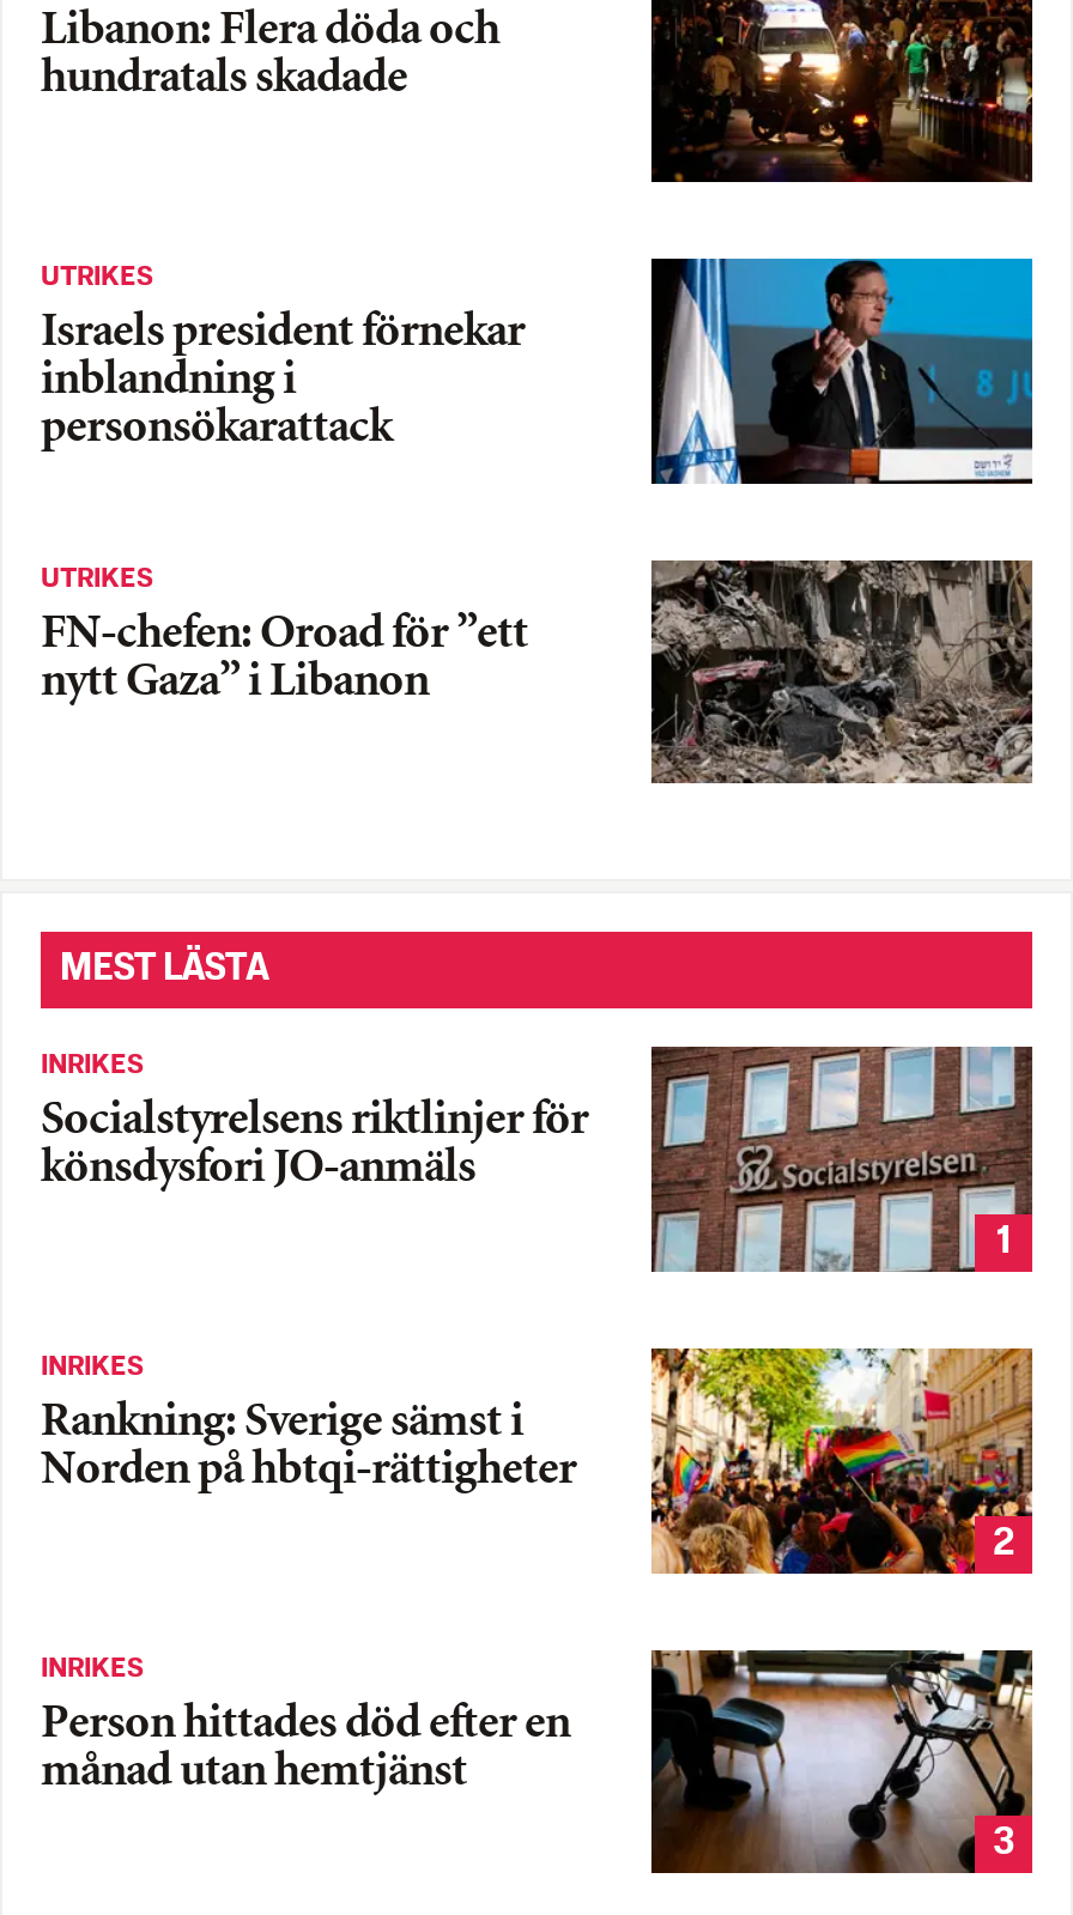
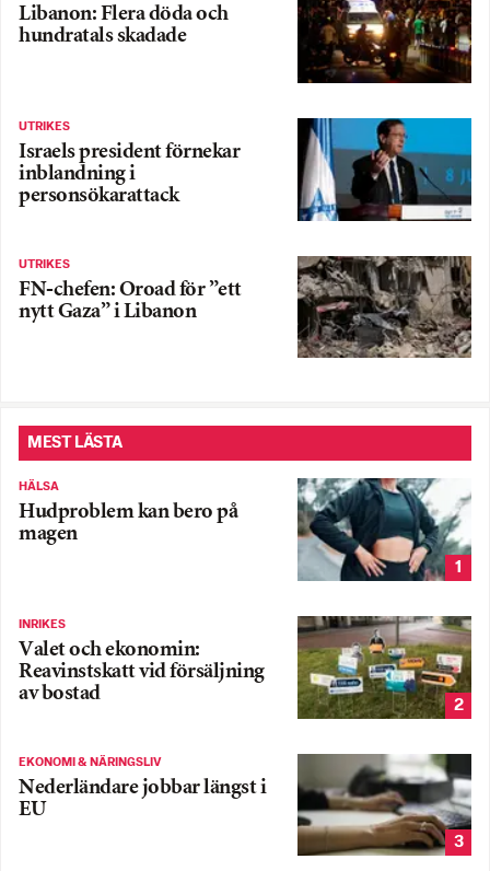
[41,1052,588,1194] INRIKES | Socialstyrelsens riktlinjer för | könsdysfori JO-anmäls -> [19,481,237,545] HÄLSA | Hudproblem kan bero på | magen
[649,1044,1035,1274] [image] -> [296,477,471,582] [image]
[41,1346,1032,1576] [image] | Rankning: Sverige sämst i | Norden på hbtqi-rättigheter -> [19,615,471,720] [image] | Valet och ekonomin: | Reavinstskatt vid försäljning | av bostad
[41,1648,1035,1873] [image] | INRIKES | Person hittades död efter en | månad utan hemtjänst -> [19,753,472,856] [image] | EKONOMI & NÄRINGSLIV | Nederländare jobbar längst i | EU

